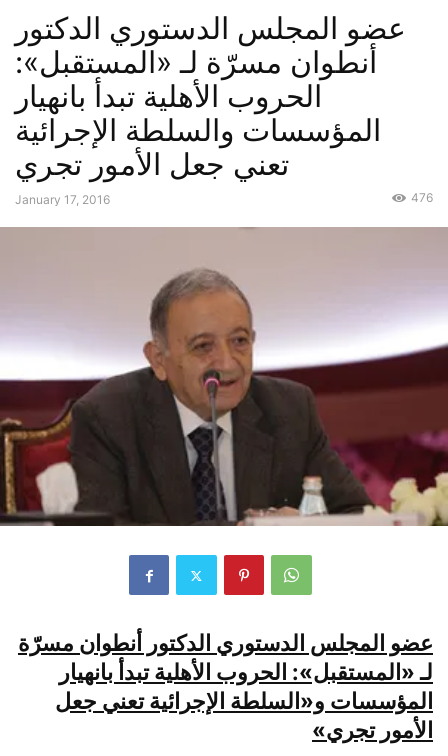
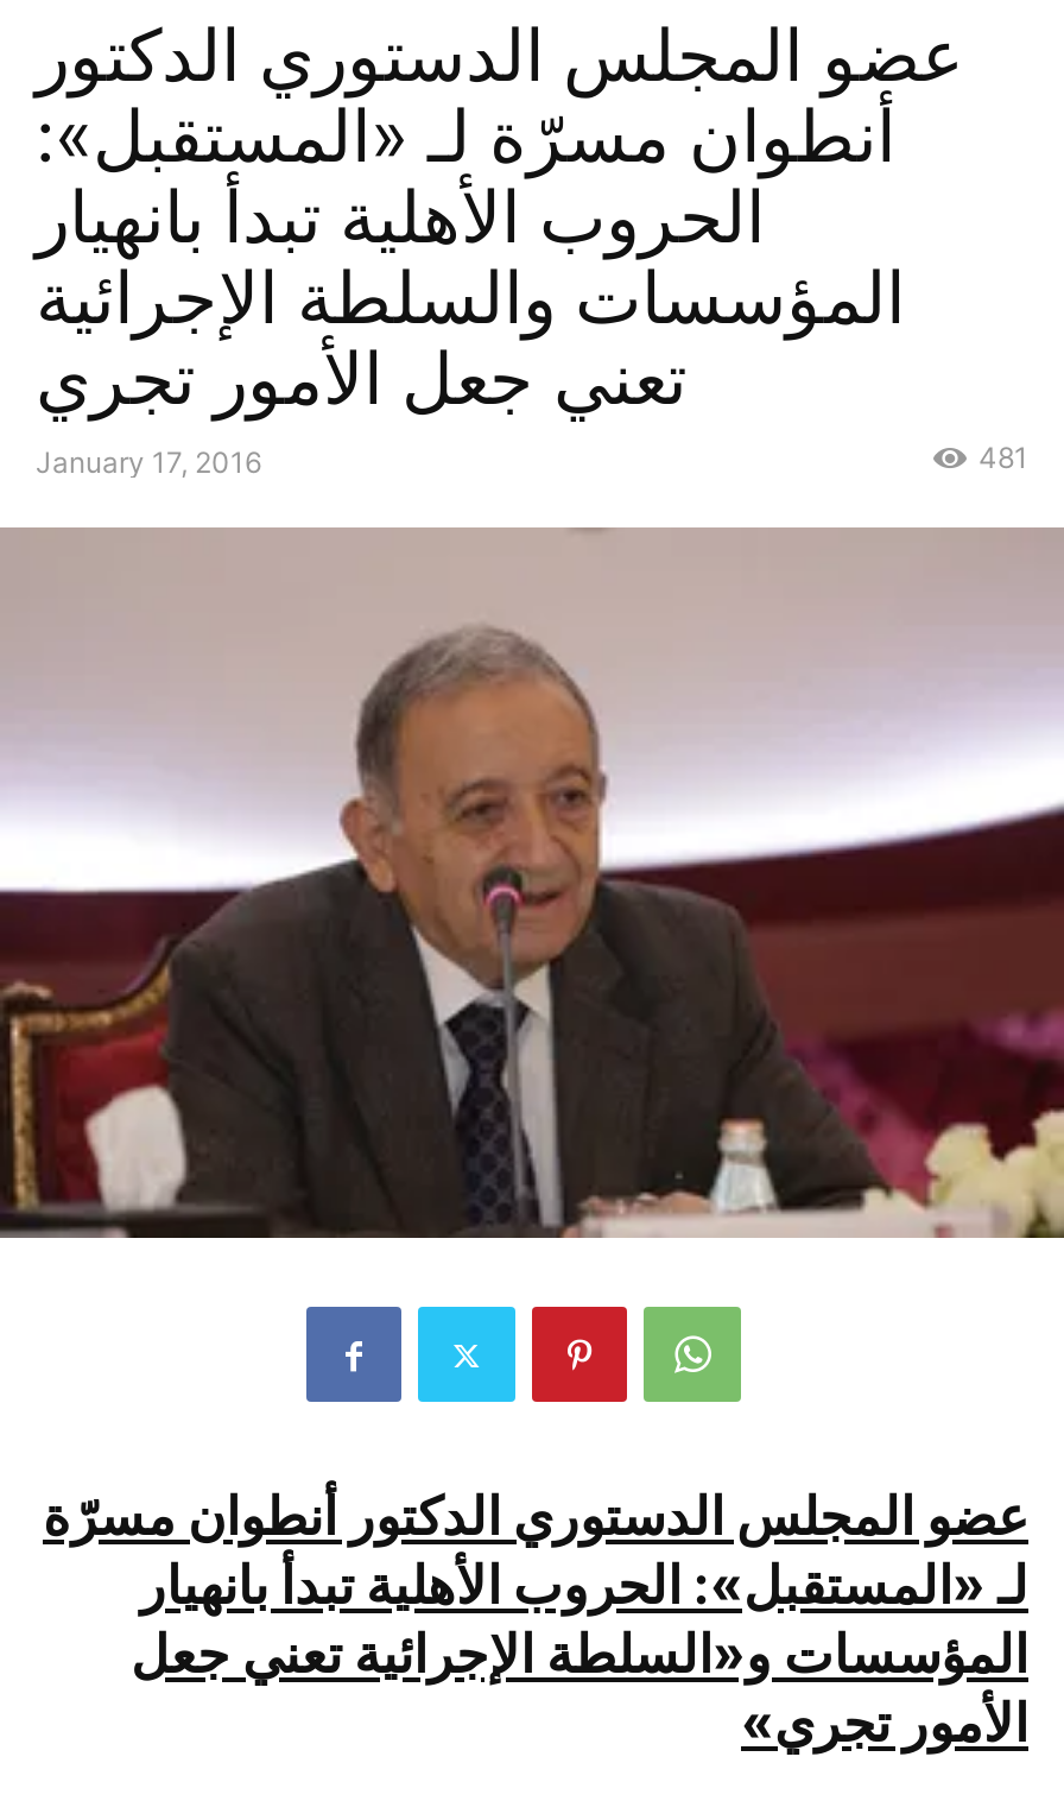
[411,190,433,205] 476 -> [978,440,1028,475] 481

